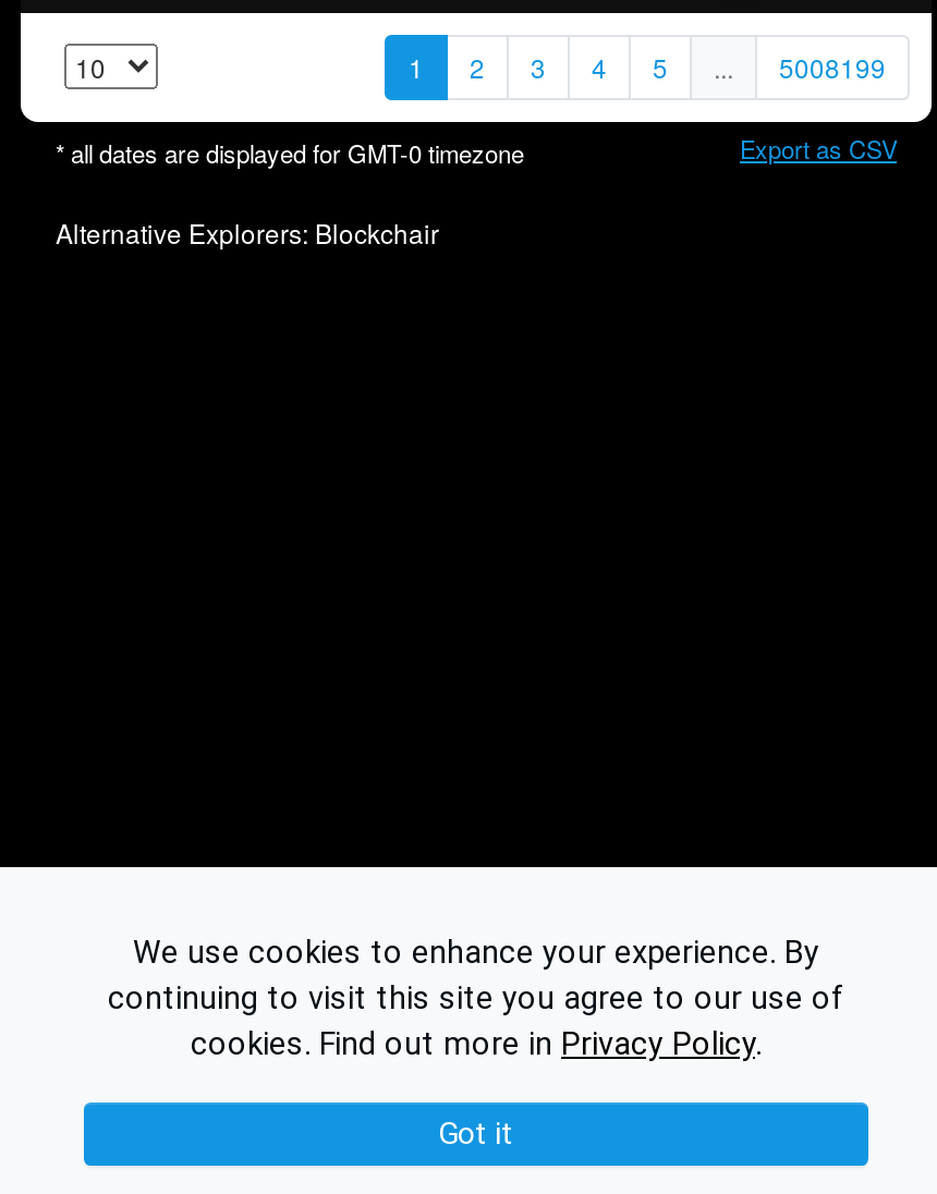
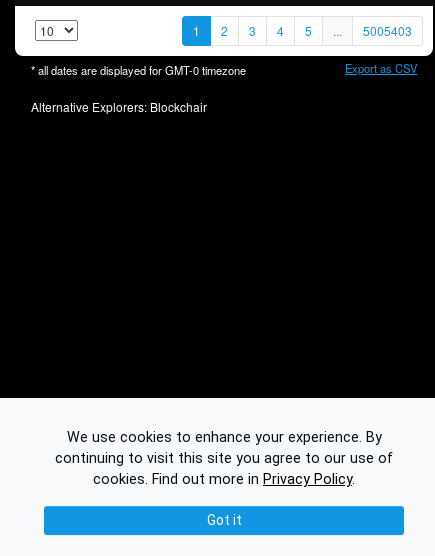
[779,47,886,84] 5008199 -> [363,21,412,38] 5005403

